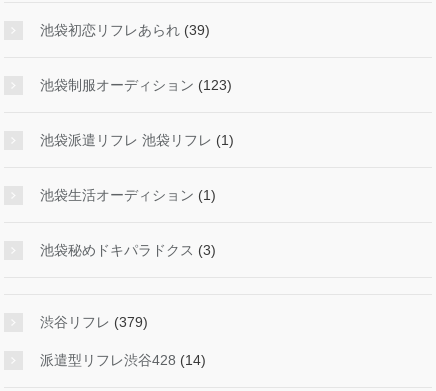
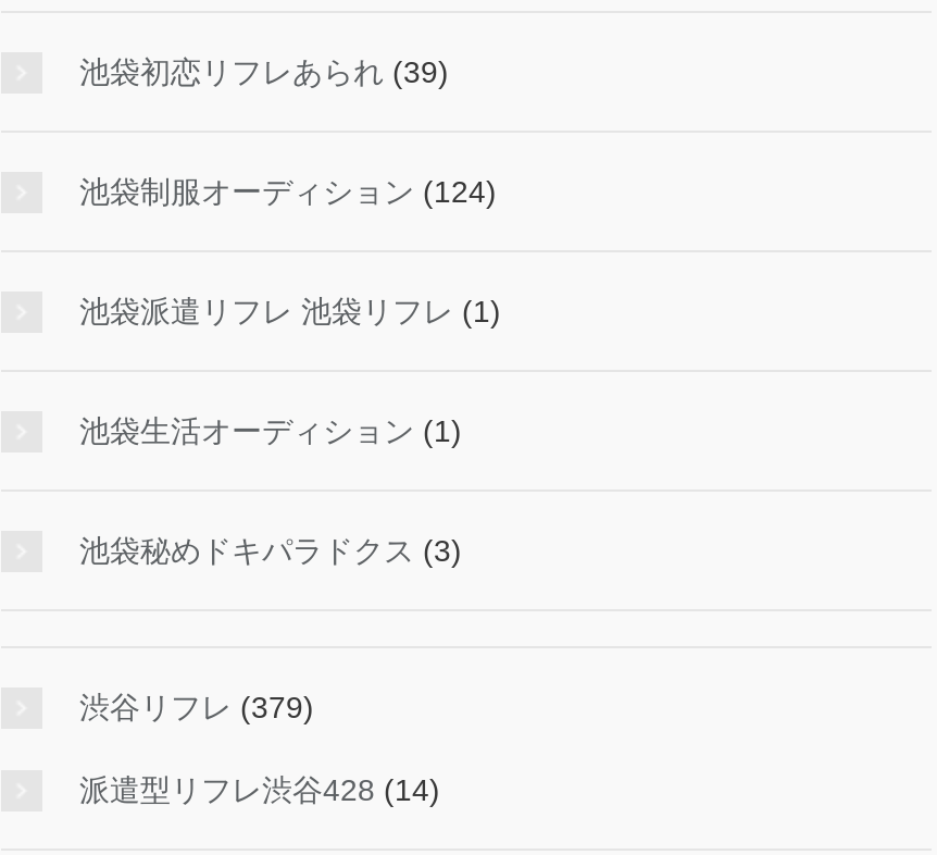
[40,77,232,93] 池袋制服オーディション(123) -> [79,174,497,209] 池袋制服オーディション(124)

